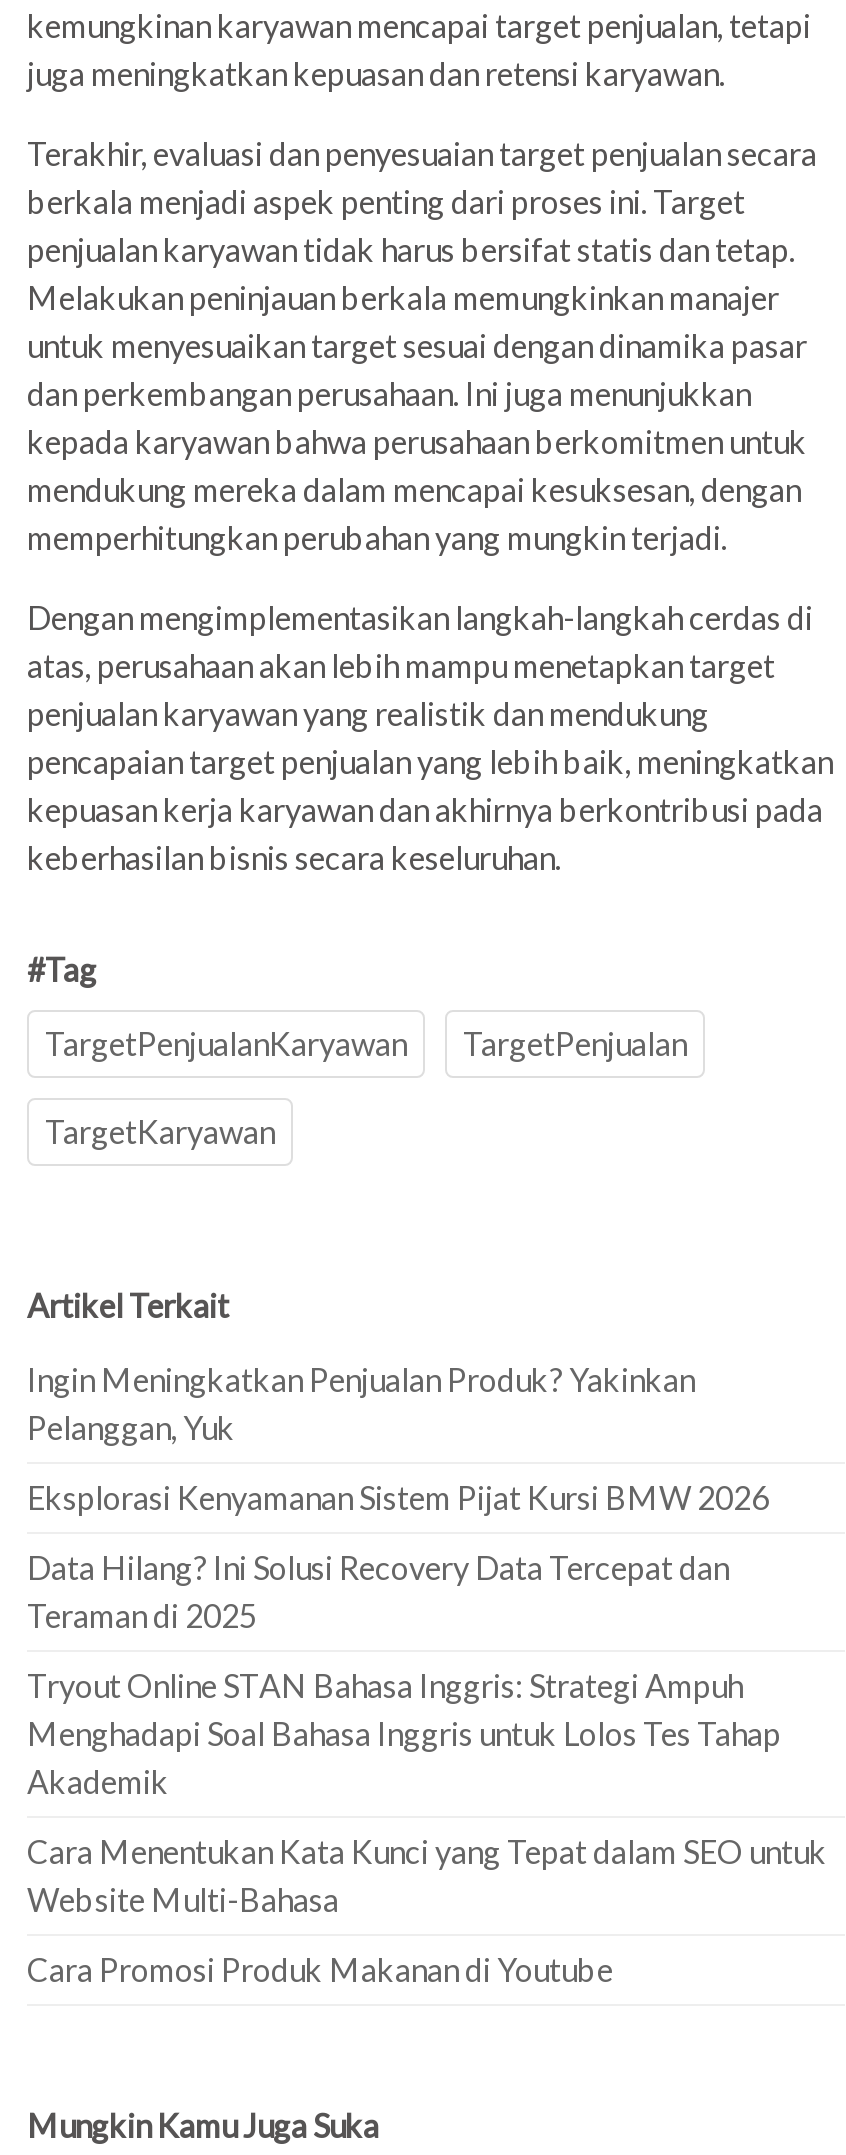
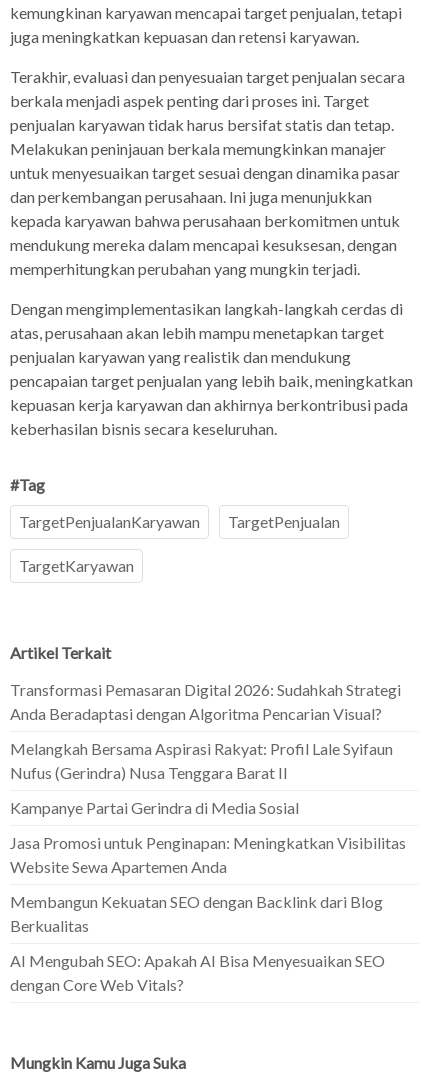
[27,1361,695,1447] Ingin Meningkatkan Penjualan Produk? Yakinkan | Pelanggan, Yuk -> [10,680,401,723] Transformasi Pemasaran Digital 2026: Sudahkah Strategi | Anda Beradaptasi dengan Algoritma Pencarian Visual?
[27,1479,769,1517] Eksplorasi Kenyamanan Sistem Pijat Kursi BMW 2026 -> [10,739,393,782] Melangkah Bersama Aspirasi Rakyat: Profil Lale Syifaun | Nufus (Gerindra) Nusa Tenggara Barat II
[27,1549,729,1635] Data Hilang? Ini Solusi Recovery Data Tercepat dan | Teraman di 2025 -> [10,798,299,817] Kampanye Partai Gerindra di Media Sosial
[27,1667,781,1801] Tryout Online STAN Bahasa Inggris: Strategi Ampuh | Menghadapi Soal Bahasa Inggris untuk Lolos Tes Tahap | Akademik -> [10,833,406,876] Jasa Promosi untuk Penginapan: Meningkatkan Visibilitas | Website Sewa Apartemen Anda
[27,1833,827,1919] Cara Menentukan Kata Kunci yang Tepat dalam SEO untuk | Website Multi-Bahasa -> [10,892,383,935] Membangun Kekuatan SEO dengan Backlink dari Blog | Berkualitas
[27,1951,613,1989] Cara Promosi Produk Makanan di Youtube -> [10,951,385,994] AI Mengubah SEO: Apakah AI Bisa Menyesuaikan SEO | dengan Core Web Vitals?

